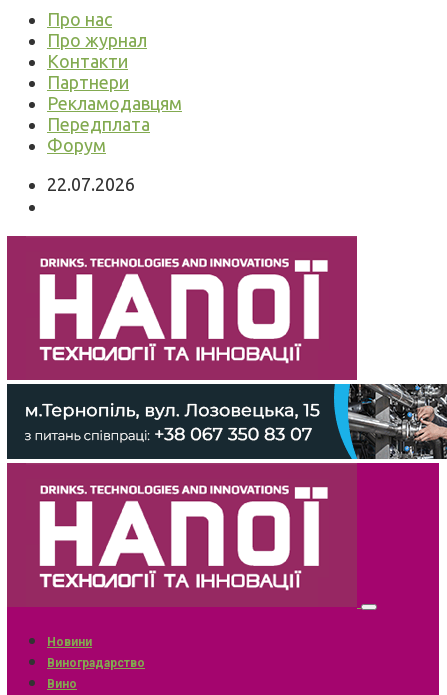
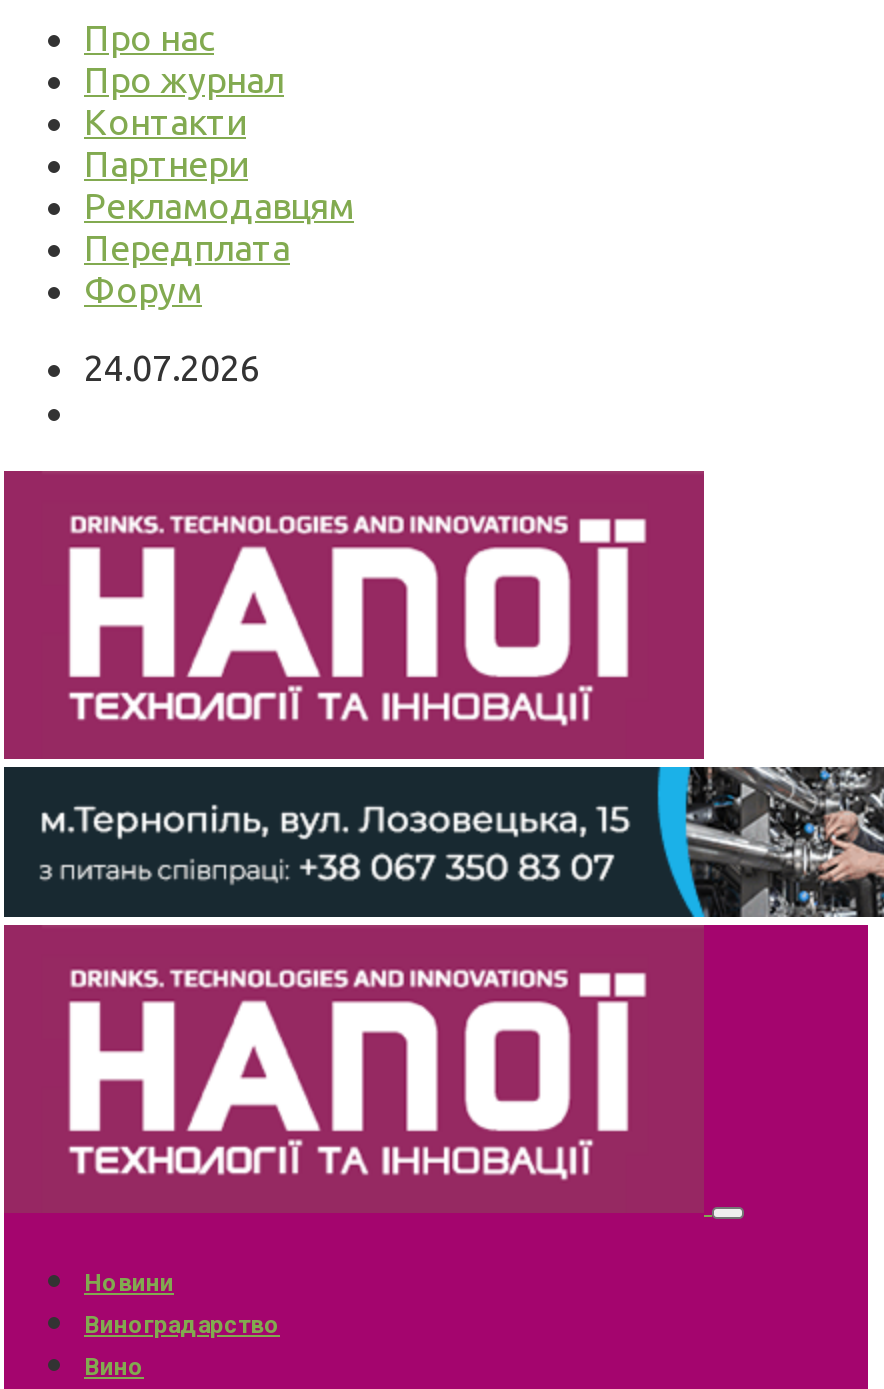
[47,174,135,194] 22.07.2026 -> [84,347,260,387] 24.07.2026

